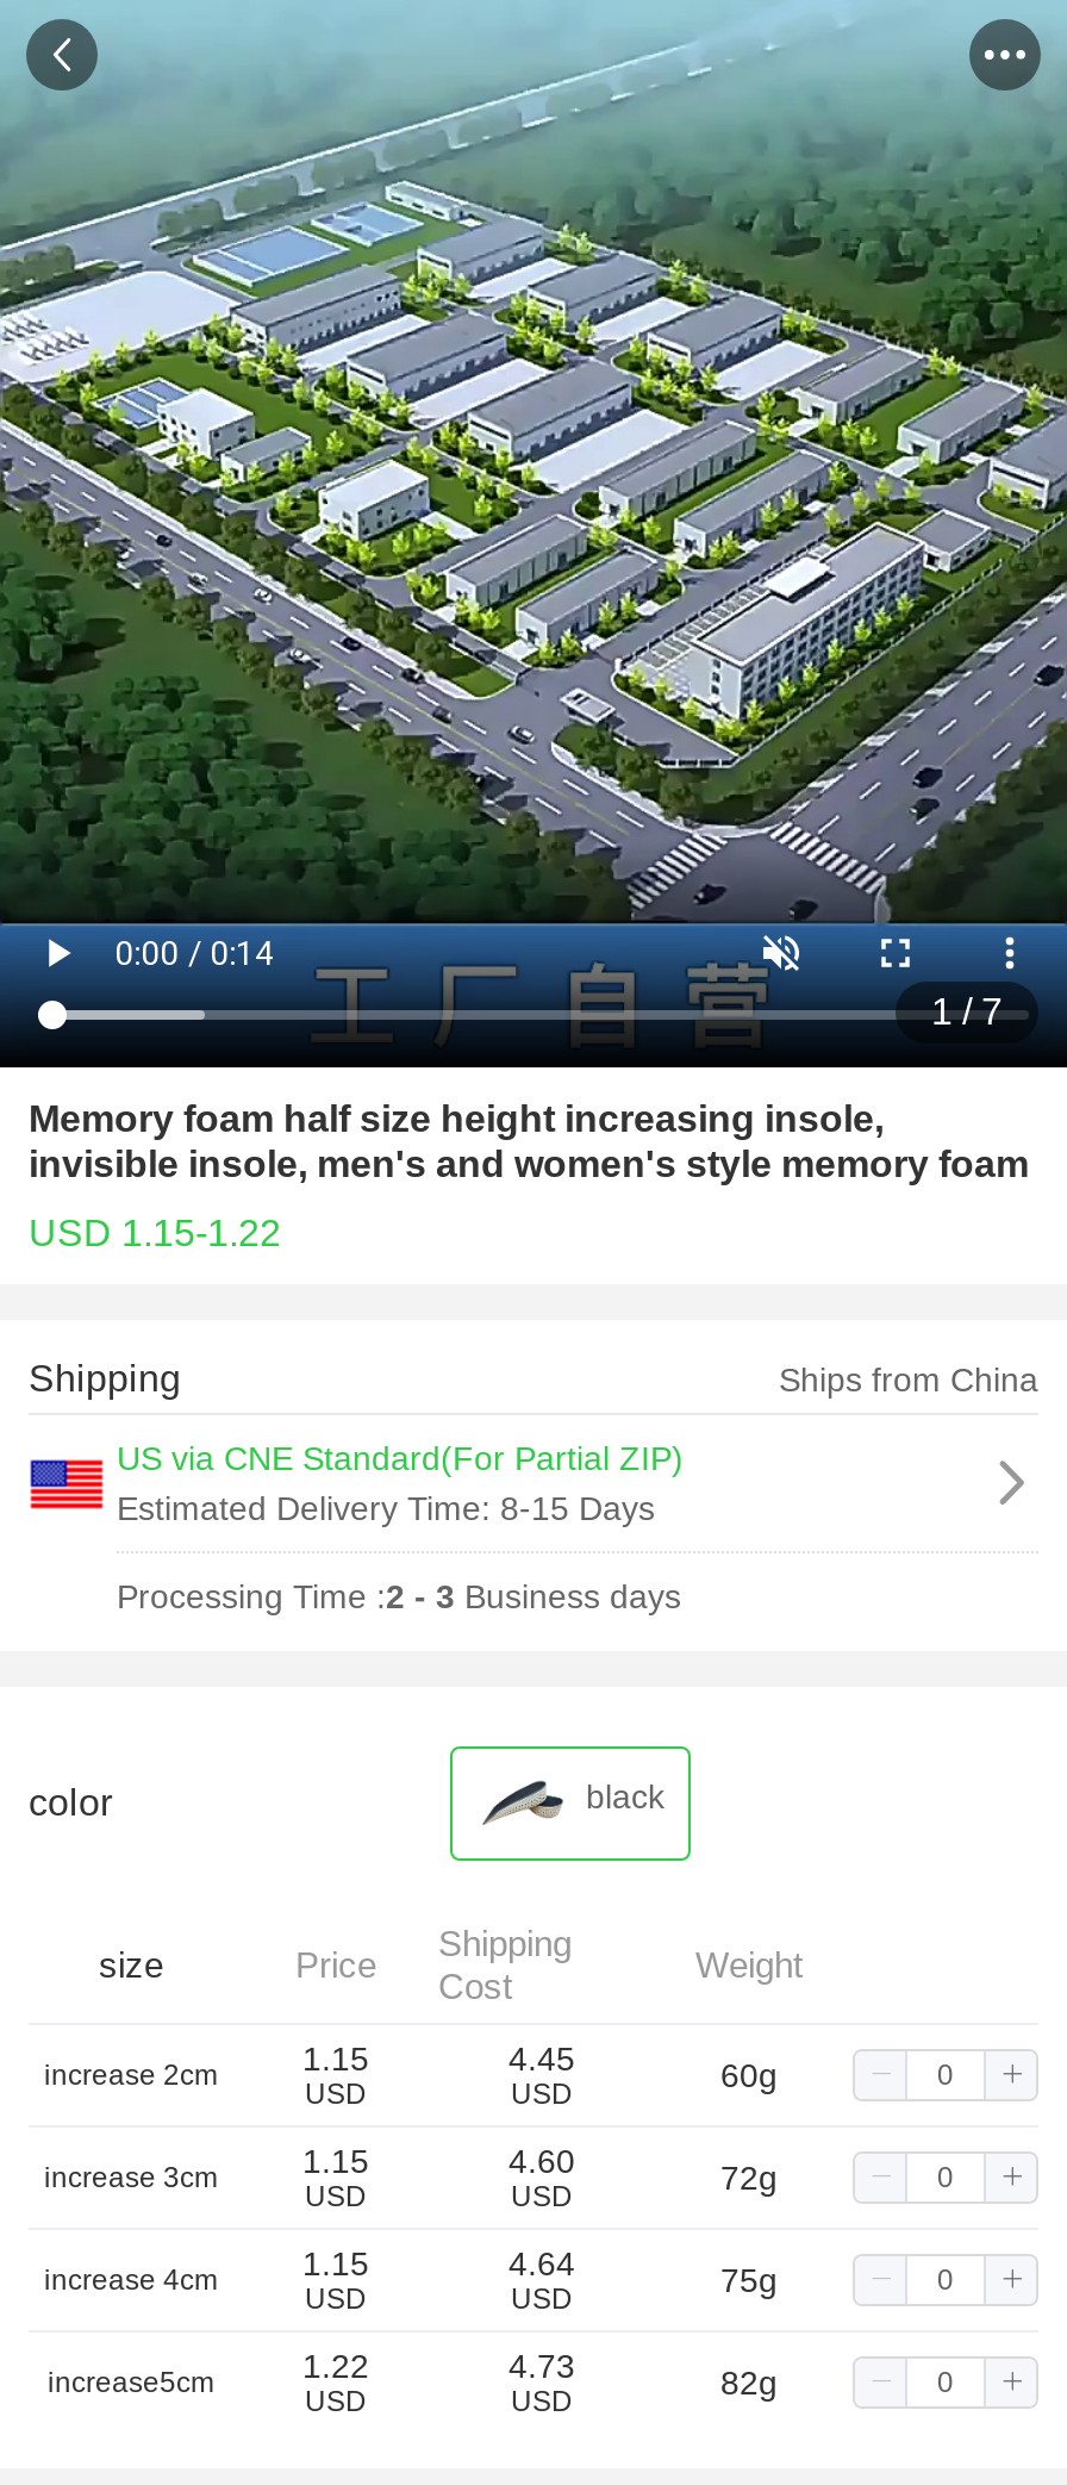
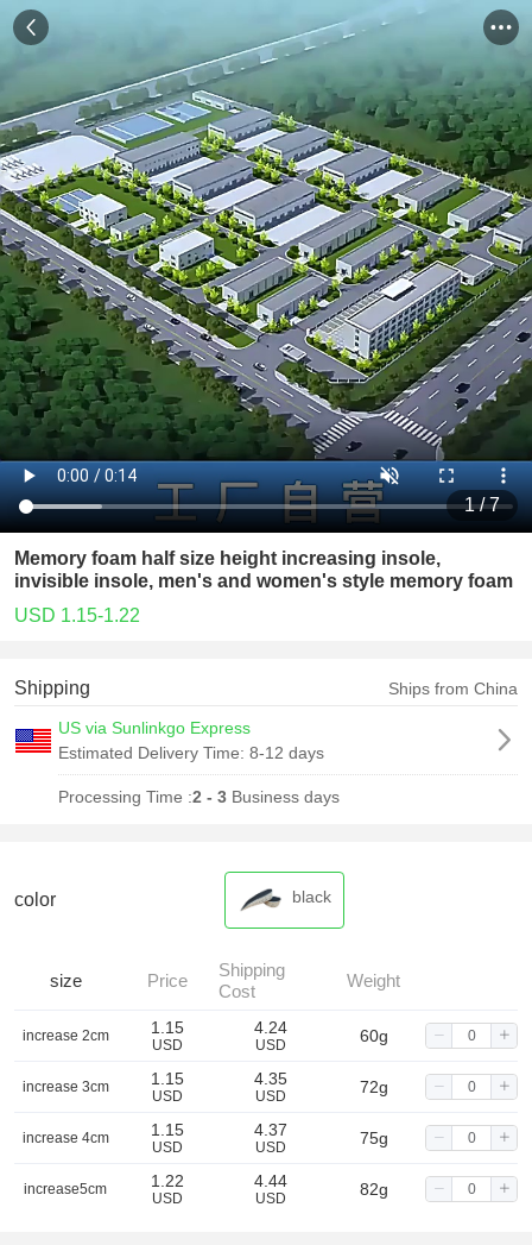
[117,1439,684,1527] US via CNE Standard(For Partial ZIP) | Estimated Delivery Time: 8-15 Days -> [58,718,324,762] US via Sunlinkgo Express | Estimated Delivery Time: 8-12 days
[508,2039,575,2078] 4.45 -> [254,1018,287,1037] 4.24
[508,2142,575,2180] 4.60 -> [254,1069,287,1088] 4.35
[508,2244,575,2282] 4.64 -> [254,1120,287,1139] 4.37
[508,2347,575,2385] 4.73 -> [254,1171,287,1190] 4.44

